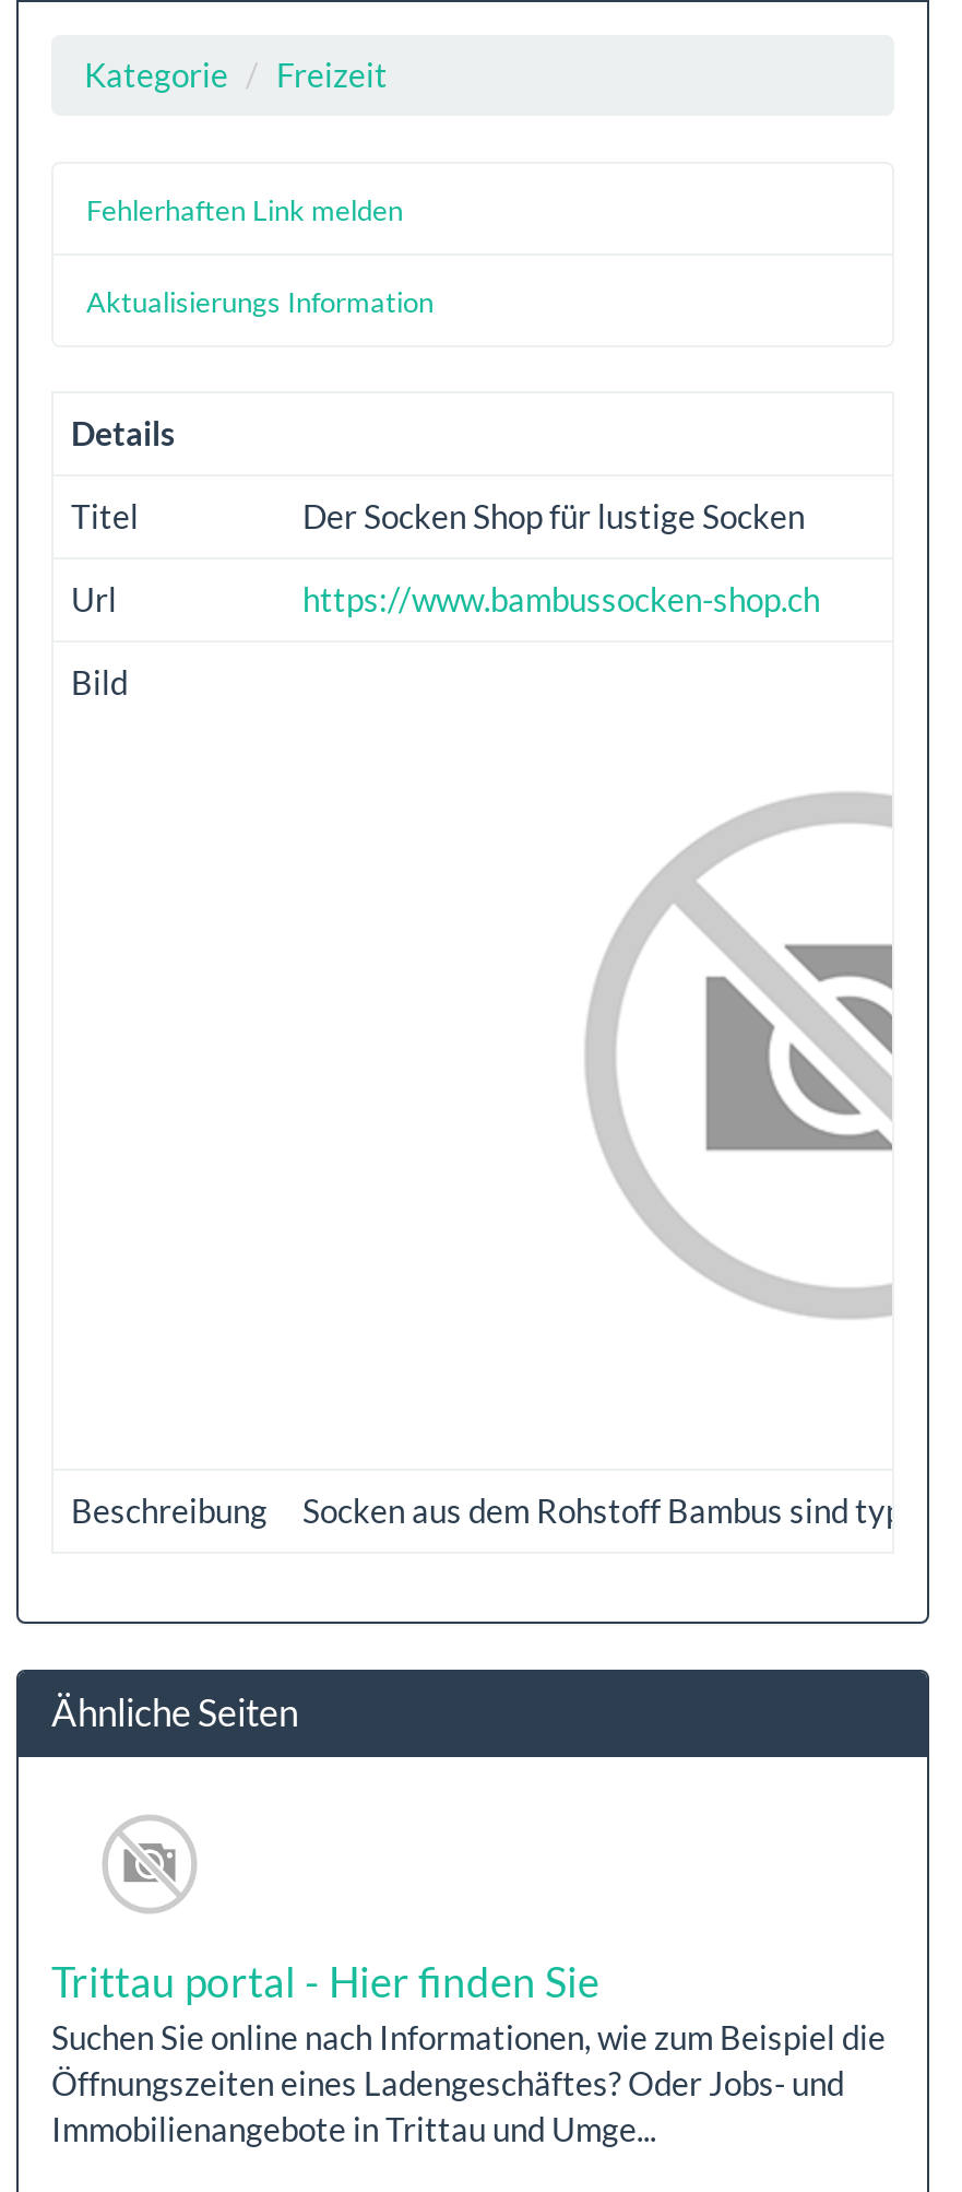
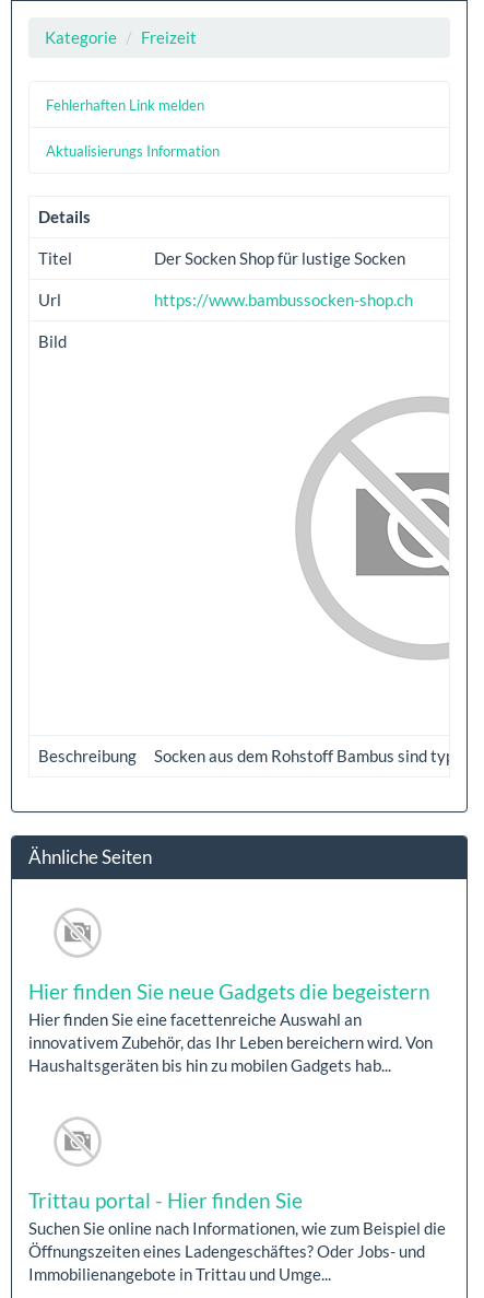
none -> [28,978,433,1075] Hier finden Sie neue Gadgets die begeistern | Hier finden Sie eine facettenreiche Auswahl an | innovativem Zubehör, das Ihr Leben bereichern wird. Von | Haushaltsgeräten bis hin zu mobilen Gadgets hab...

